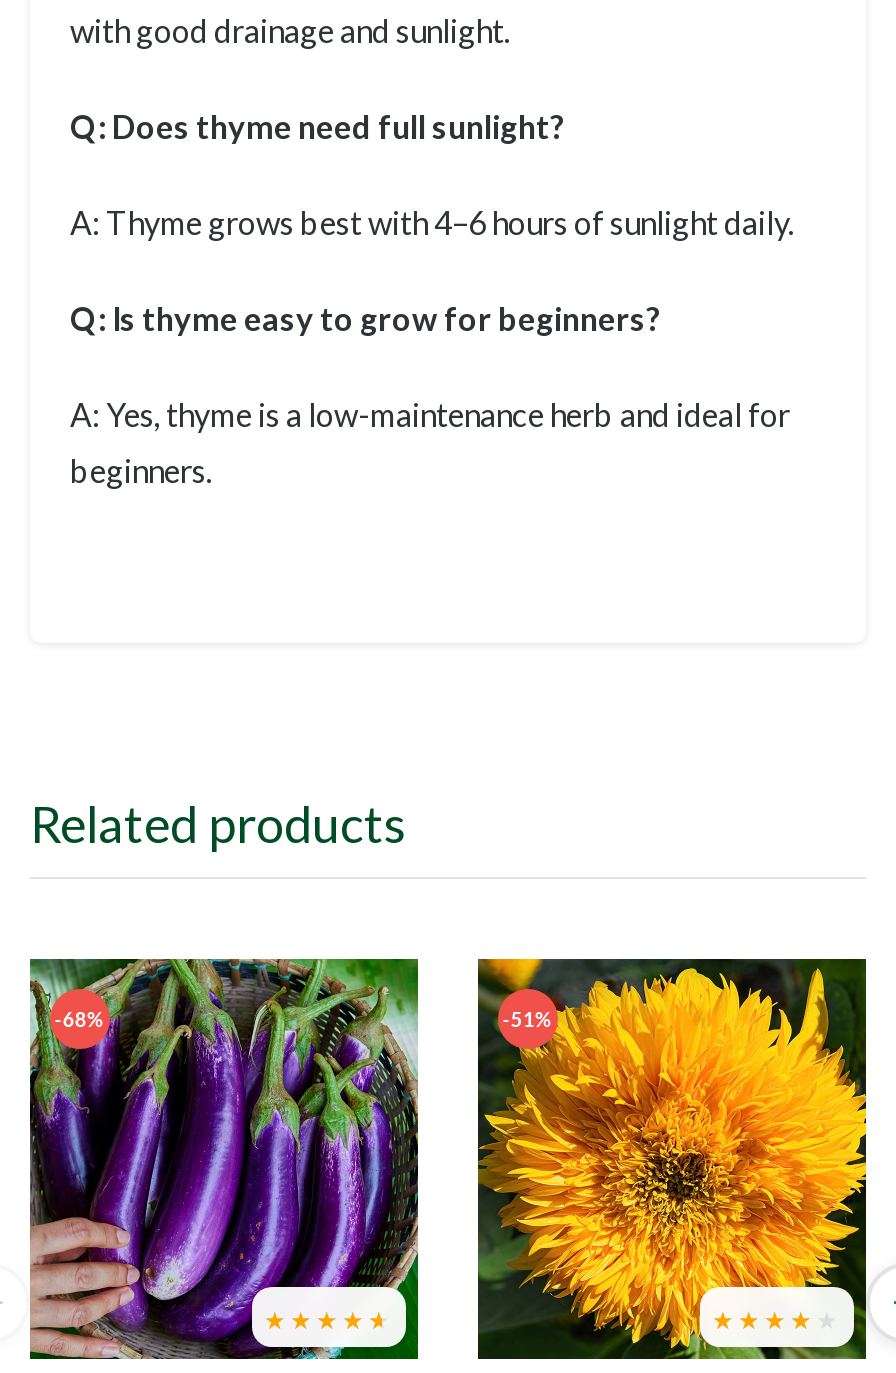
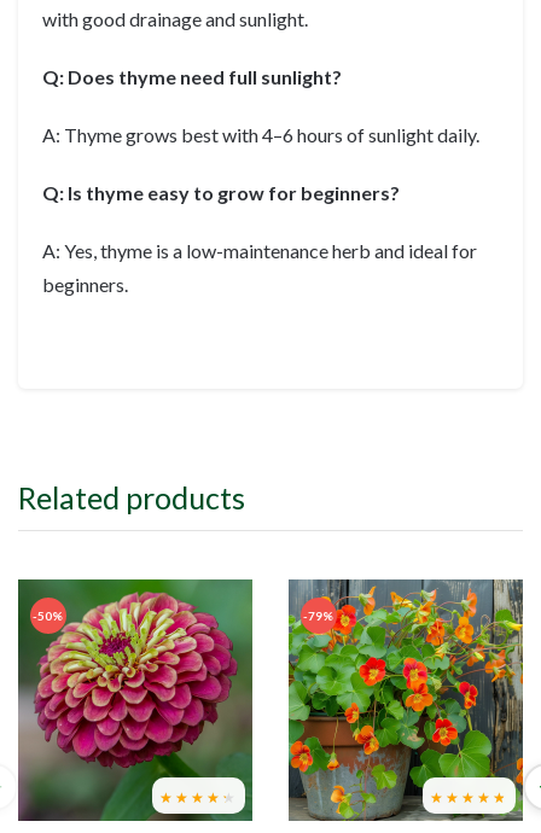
[28,957,418,1361] [image] | -68% -> [17,578,254,822] [image] | -50%
[476,957,868,1361] [image] | -51% -> [287,578,524,822] [image] | -79%

